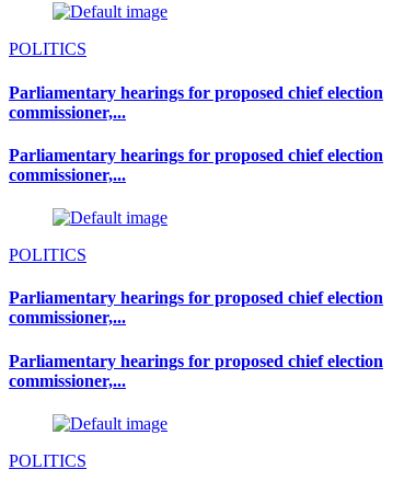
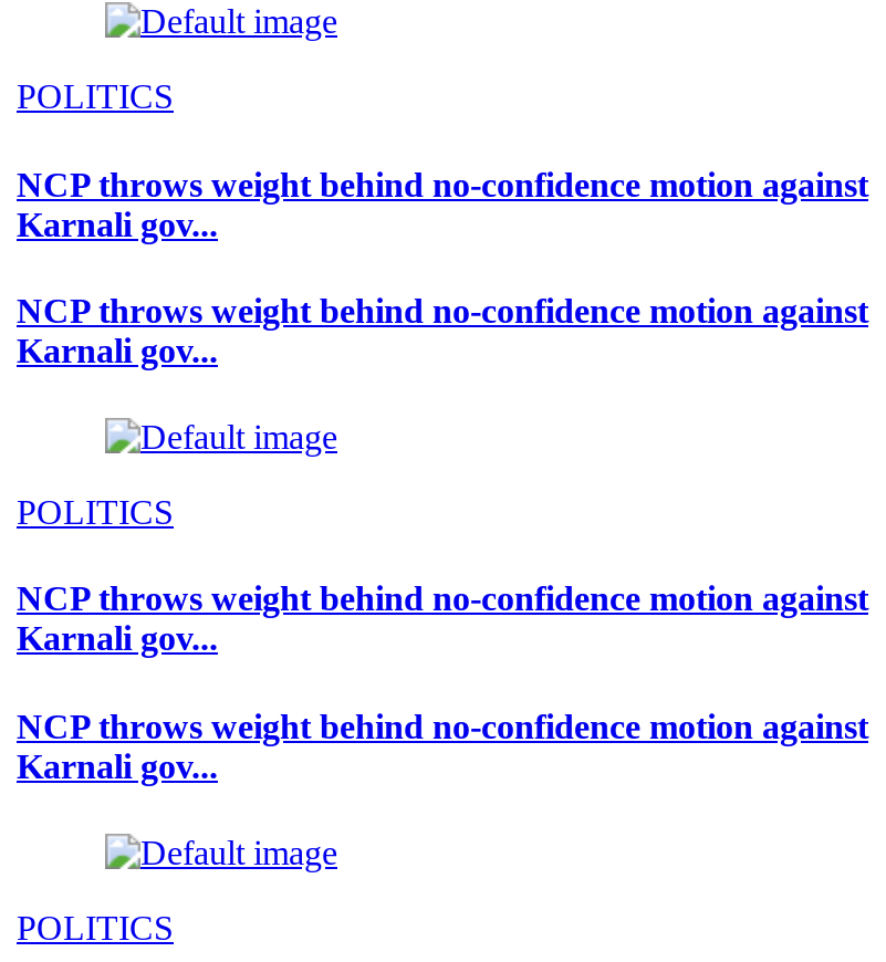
[9,83,383,121] Parliamentary hearings for proposed chief election | commissioner,... -> [17,165,868,242] NCP throws weight behind no-confidence motion against | Karnali gov...
[9,146,383,184] Parliamentary hearings for proposed chief election | commissioner,... -> [17,292,868,369] NCP throws weight behind no-confidence motion against | Karnali gov...
[9,289,383,327] Parliamentary hearings for proposed chief election | commissioner,... -> [17,580,868,658] NCP throws weight behind no-confidence motion against | Karnali gov...
[9,351,383,390] Parliamentary hearings for proposed chief election | commissioner,... -> [17,707,868,784] NCP throws weight behind no-confidence motion against | Karnali gov...

